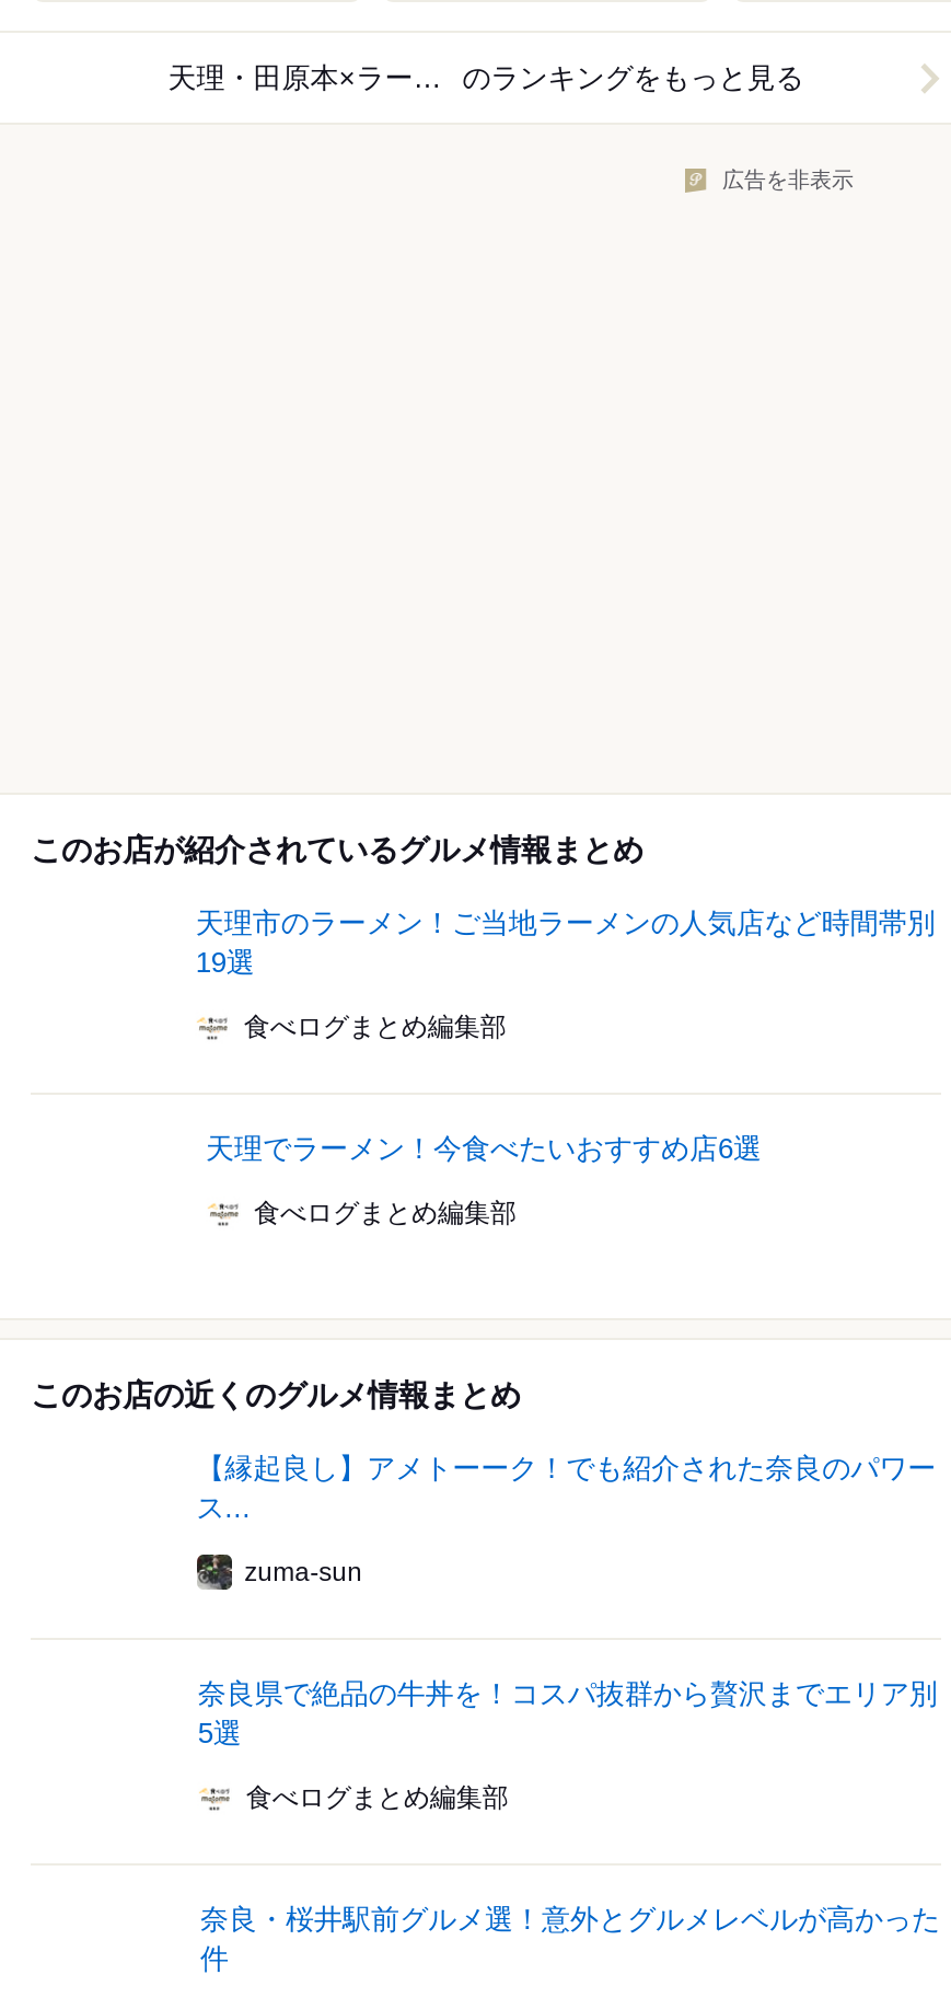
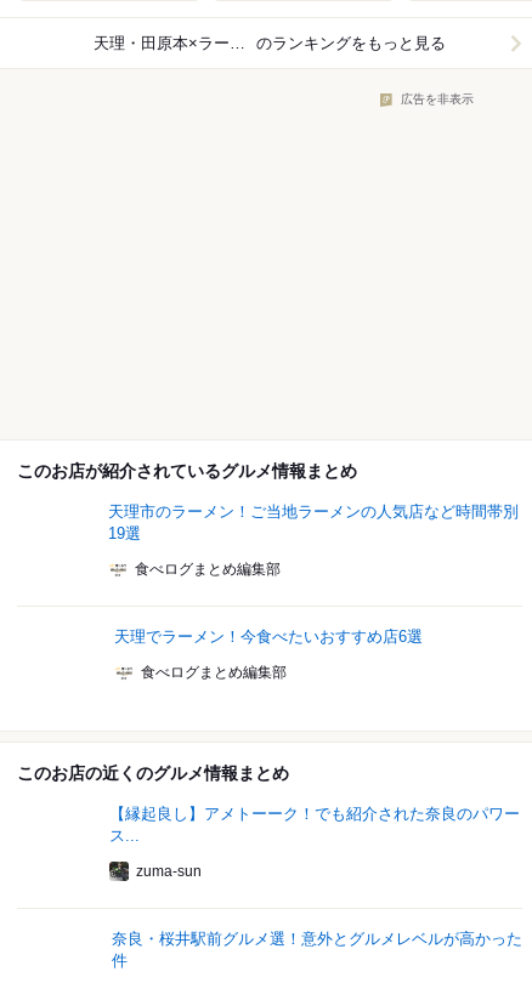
[198,1678,938,1814] 奈良県で絶品の牛丼を！コスパ抜群から贅沢までエリア別 | 5選 | 食べログまとめ編集部 -> none

